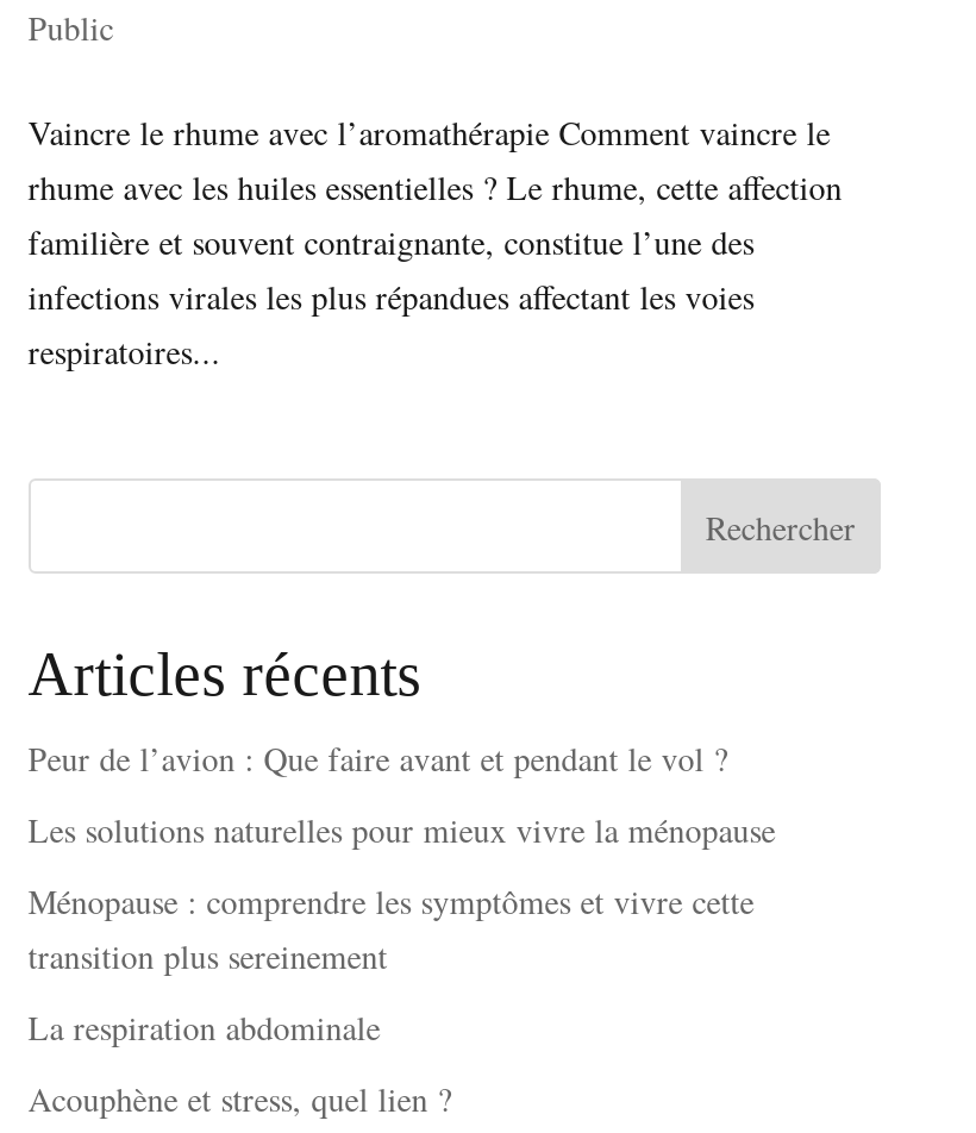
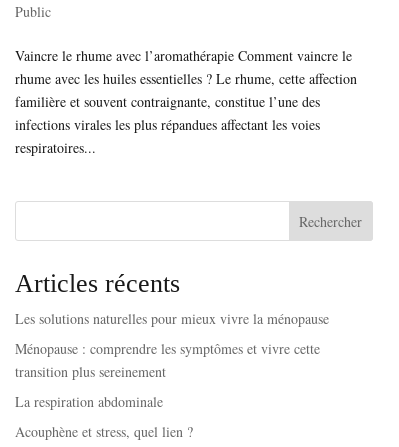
[28,736,728,781] Peur de l’avion : Que faire avant et pendant le vol ? -> none

